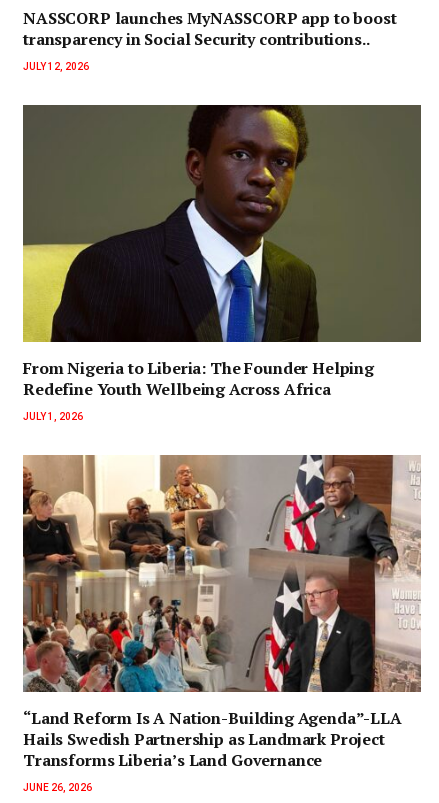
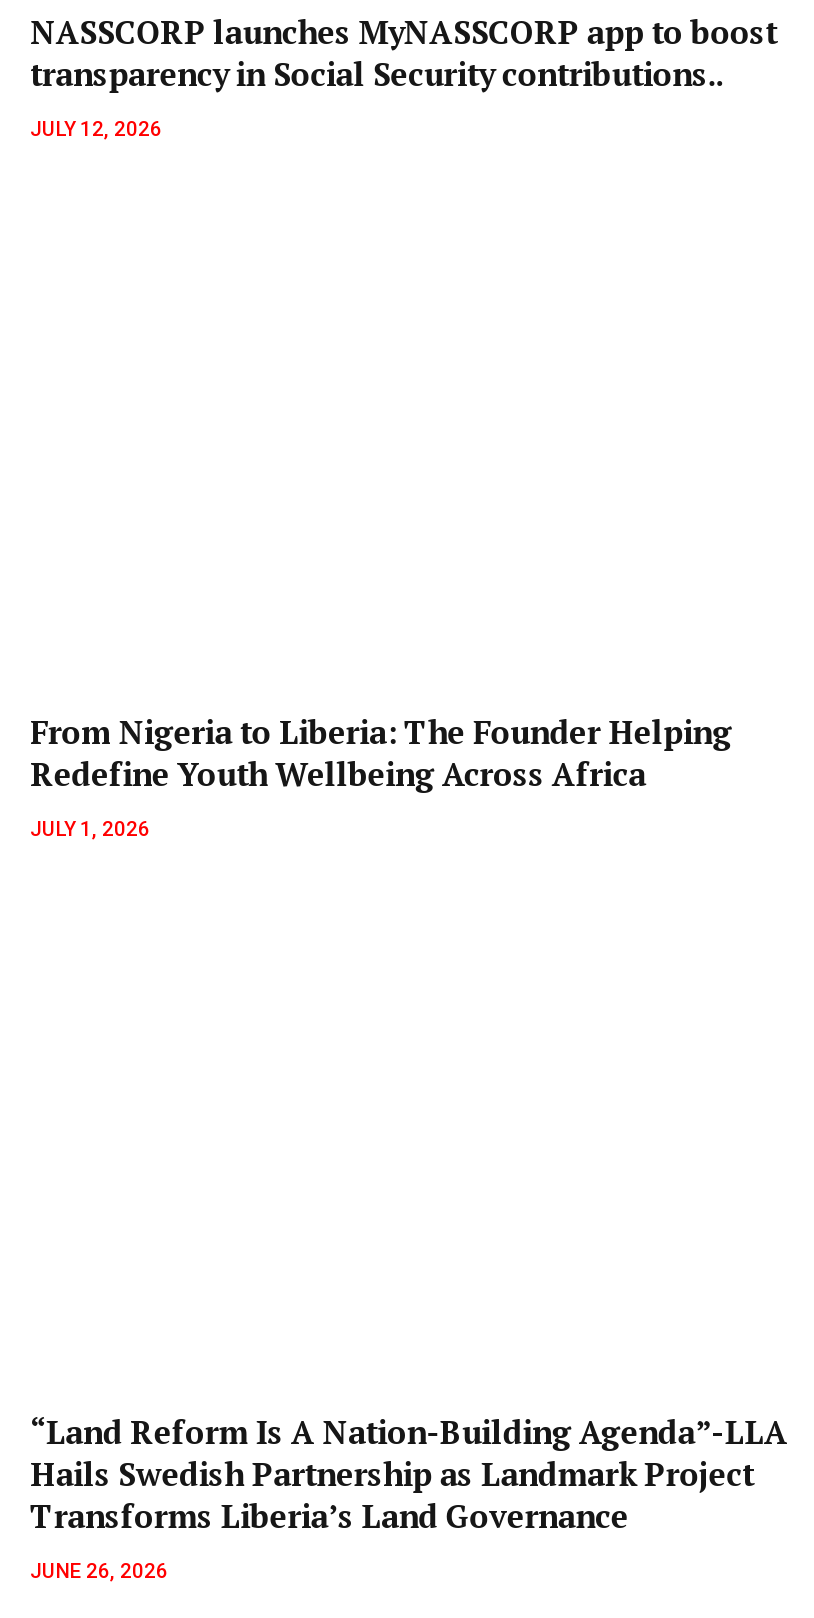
[22,104,422,343] [image] -> none
[22,454,422,693] [image] -> none

